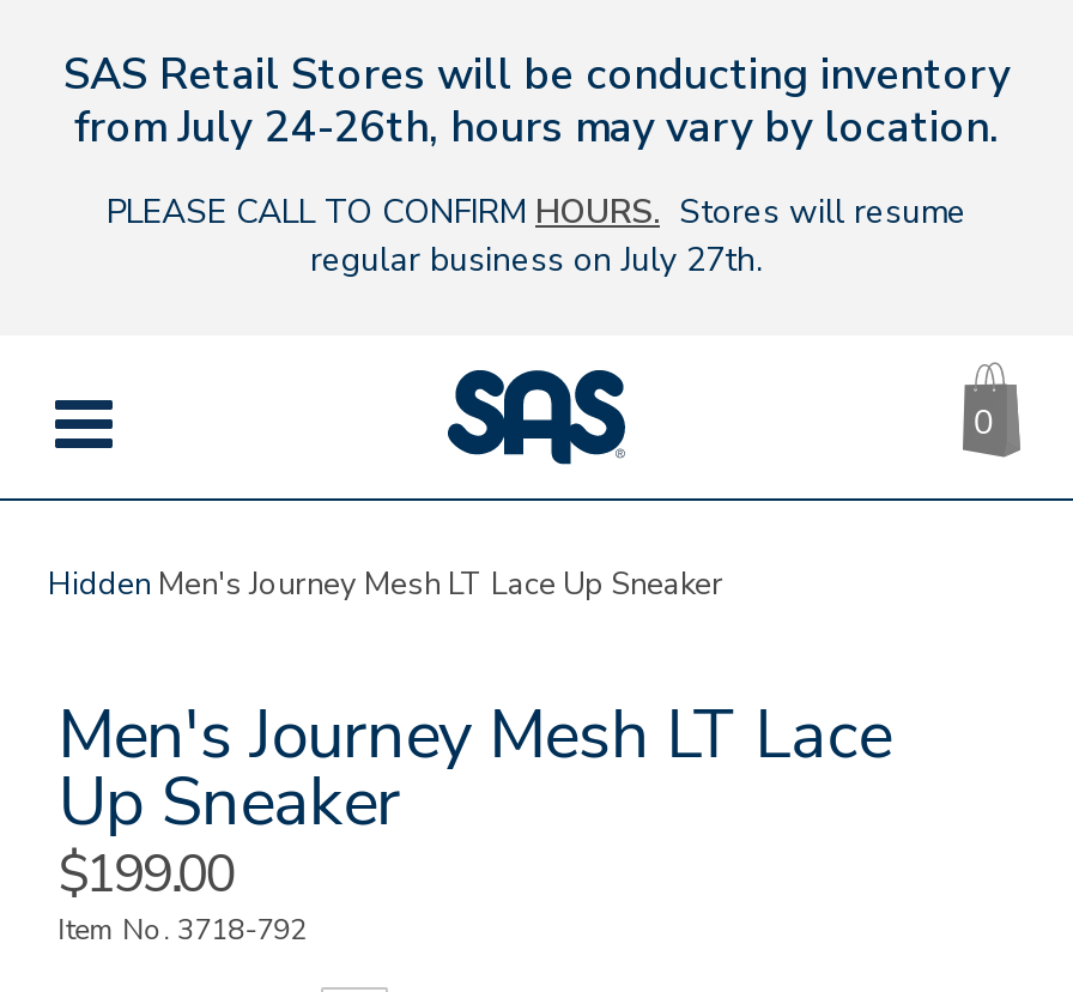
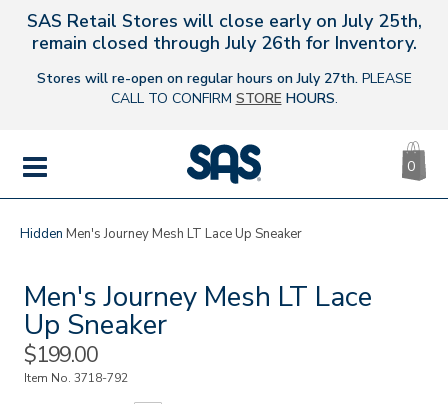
[63,46,1010,156] SAS Retail Stores will be conducting inventory | from July 24-26th, hours may vary by location. -> [26,9,421,55] SAS Retail Stores will close early on July 25th, | remain closed through July 26th for Inventory.
[107,189,966,283] PLEASE CALL TO CONFIRM HOURS. Stores will resume | regular business on July 27th. -> [36,69,411,108] Stores will re-open on regular hours on July 27th. PLEASE | CALL TO CONFIRM STORE HOURS.

